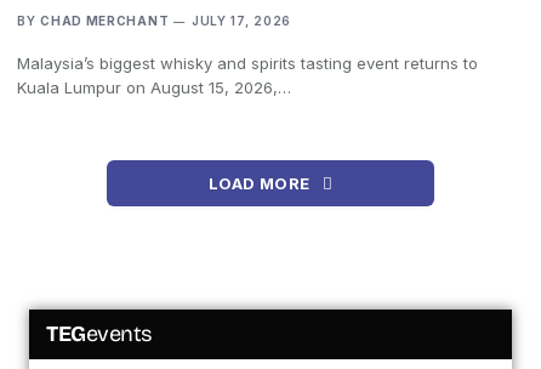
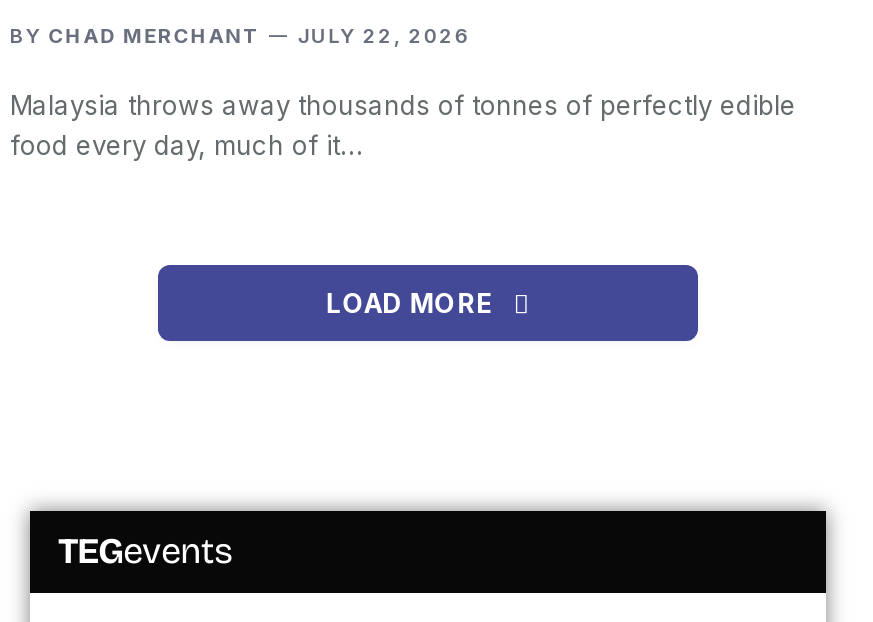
[17,14,291,28] BY CHAD MERCHANT JULY 17, 2026 -> [10,23,470,47] BY CHAD MERCHANT JULY 22, 2026
[17,54,478,97] Malaysia’s biggest whisky and spirits tasting event returns to | Kuala Lumpur on August 15, 2026,… -> [10,89,796,161] Malaysia throws away thousands of tonnes of perfectly edible | food every day, much of it…

